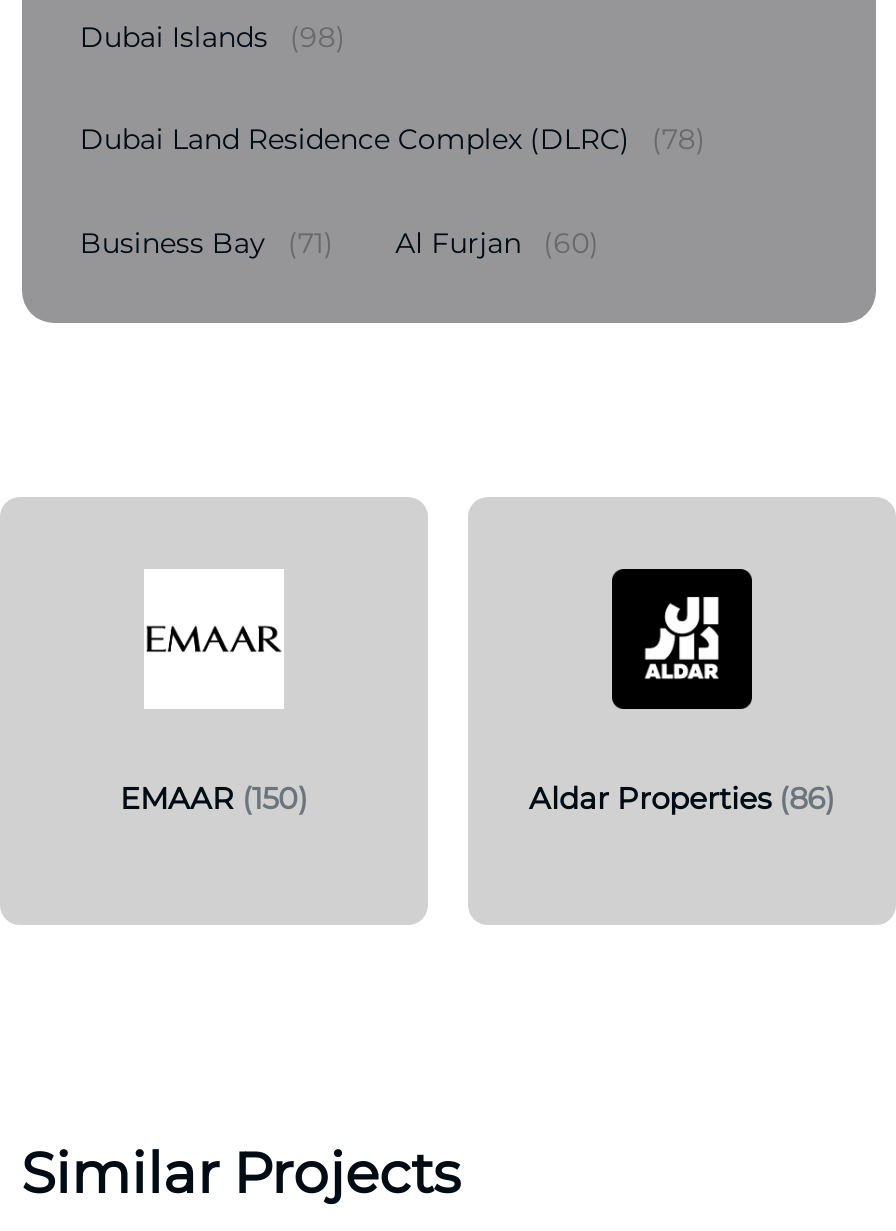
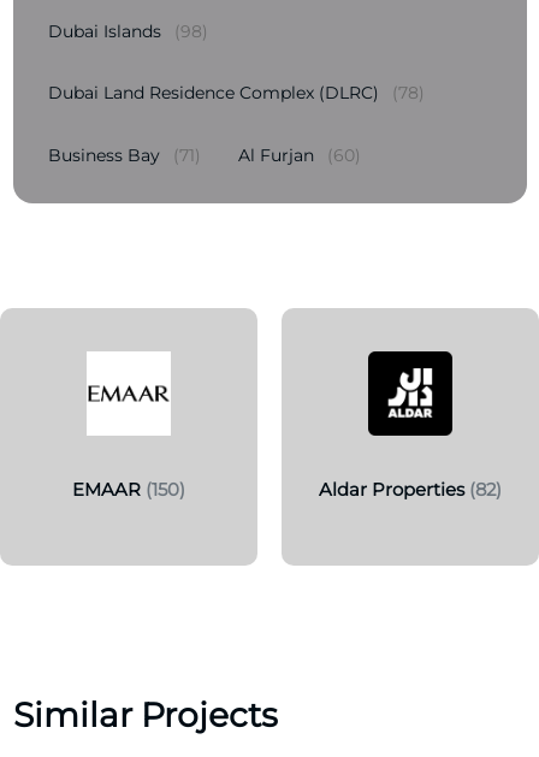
[529,781,835,817] Aldar Properties (86) -> [319,479,502,500] Aldar Properties (82)

